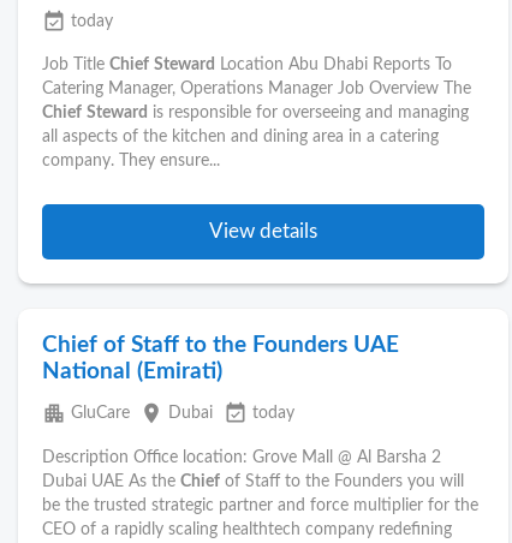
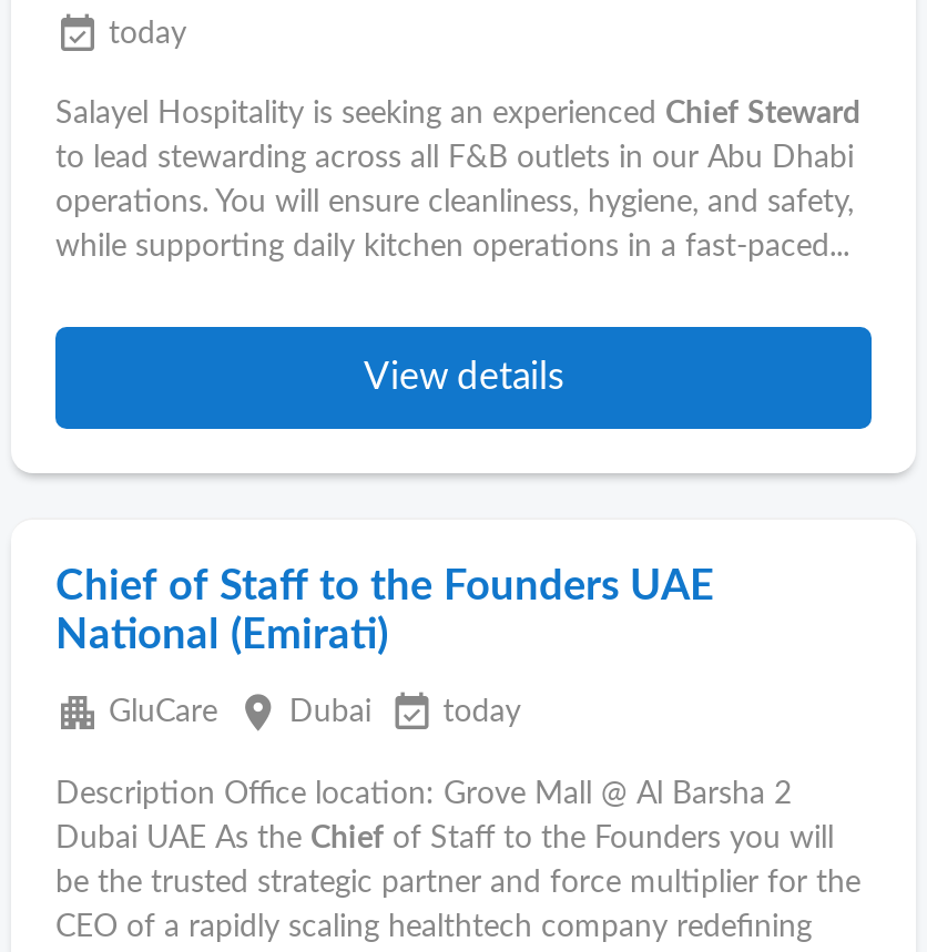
[42,56,471,169] Job Title Chief Steward Location Abu Dhabi Reports To | Catering Manager, Operations Manager Job Overview The | Chief Steward is responsible for overseeing and managing | all aspects of the kitchen and dining area in a catering | company. They ensure... -> [55,99,860,263] Salayel Hospitality is seeking an experienced Chief Steward | to lead stewarding across all F&B outlets in our Abu Dhabi | operations. You will ensure cleanliness, hygiene, and safety, | while supporting daily kitchen operations in a fast-paced...

